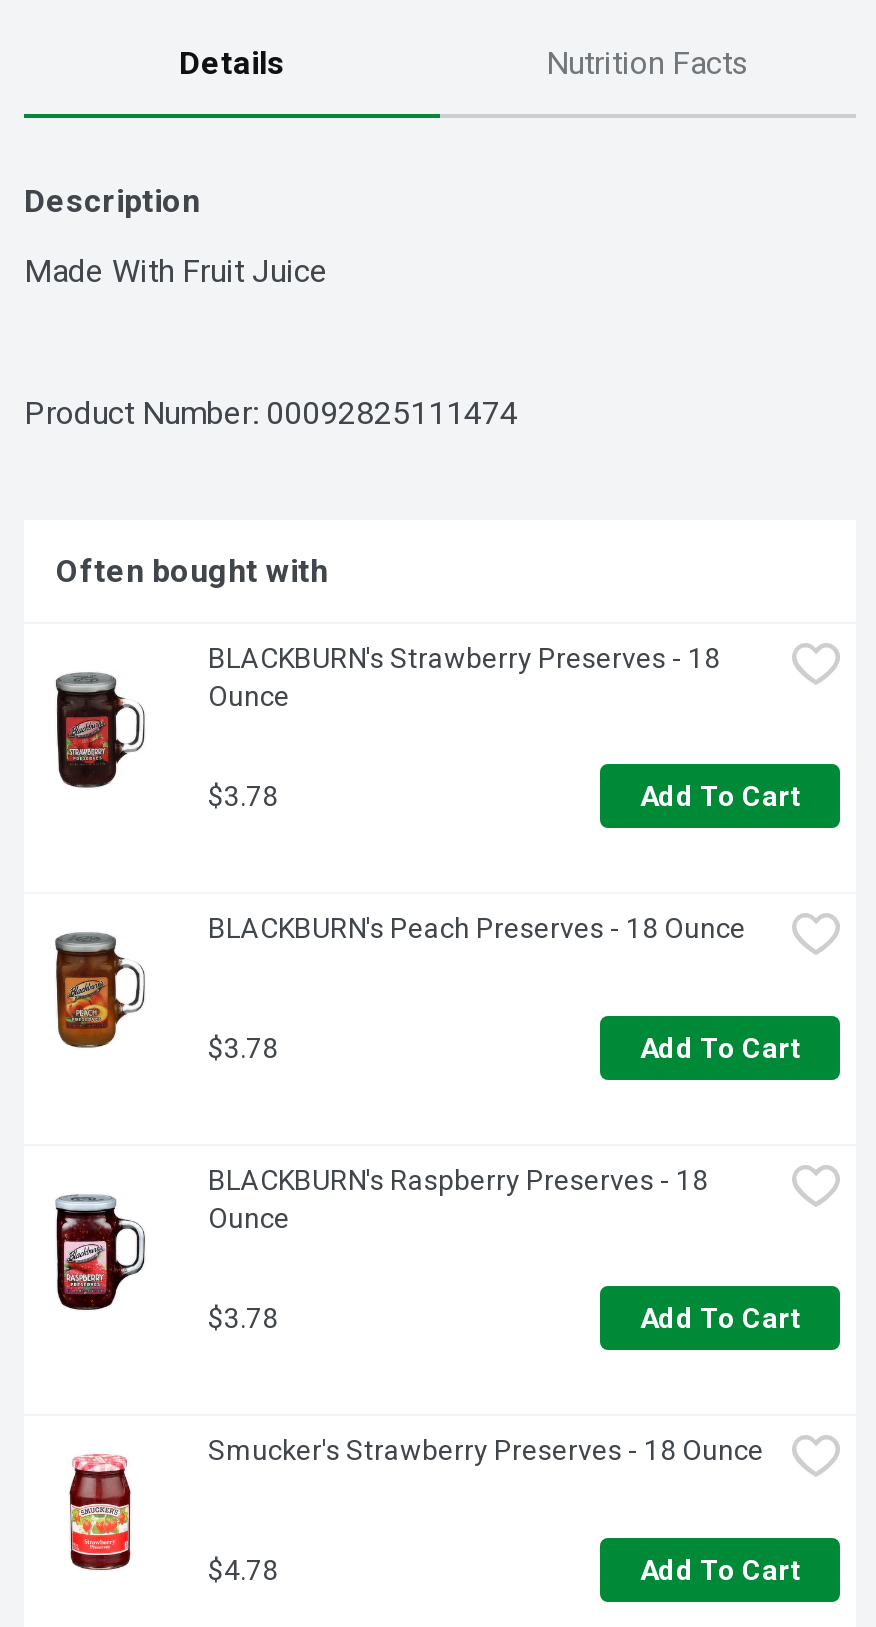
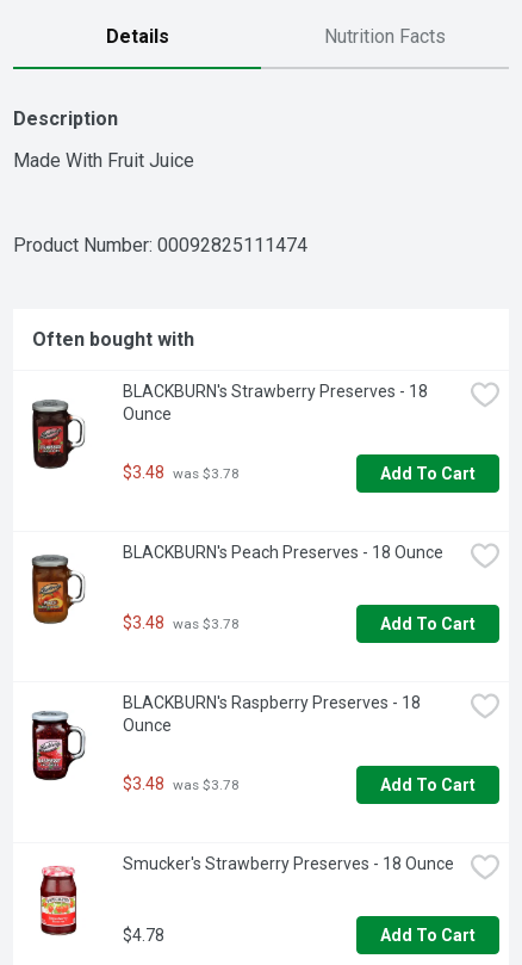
[208,779,278,811] $3.78 -> [123,463,240,482] $3.48 was $3.78
[208,1031,278,1063] $3.78 -> [123,613,240,632] $3.48 was $3.78
[208,1301,278,1333] $3.78 -> [123,774,240,793] $3.48 was $3.78

